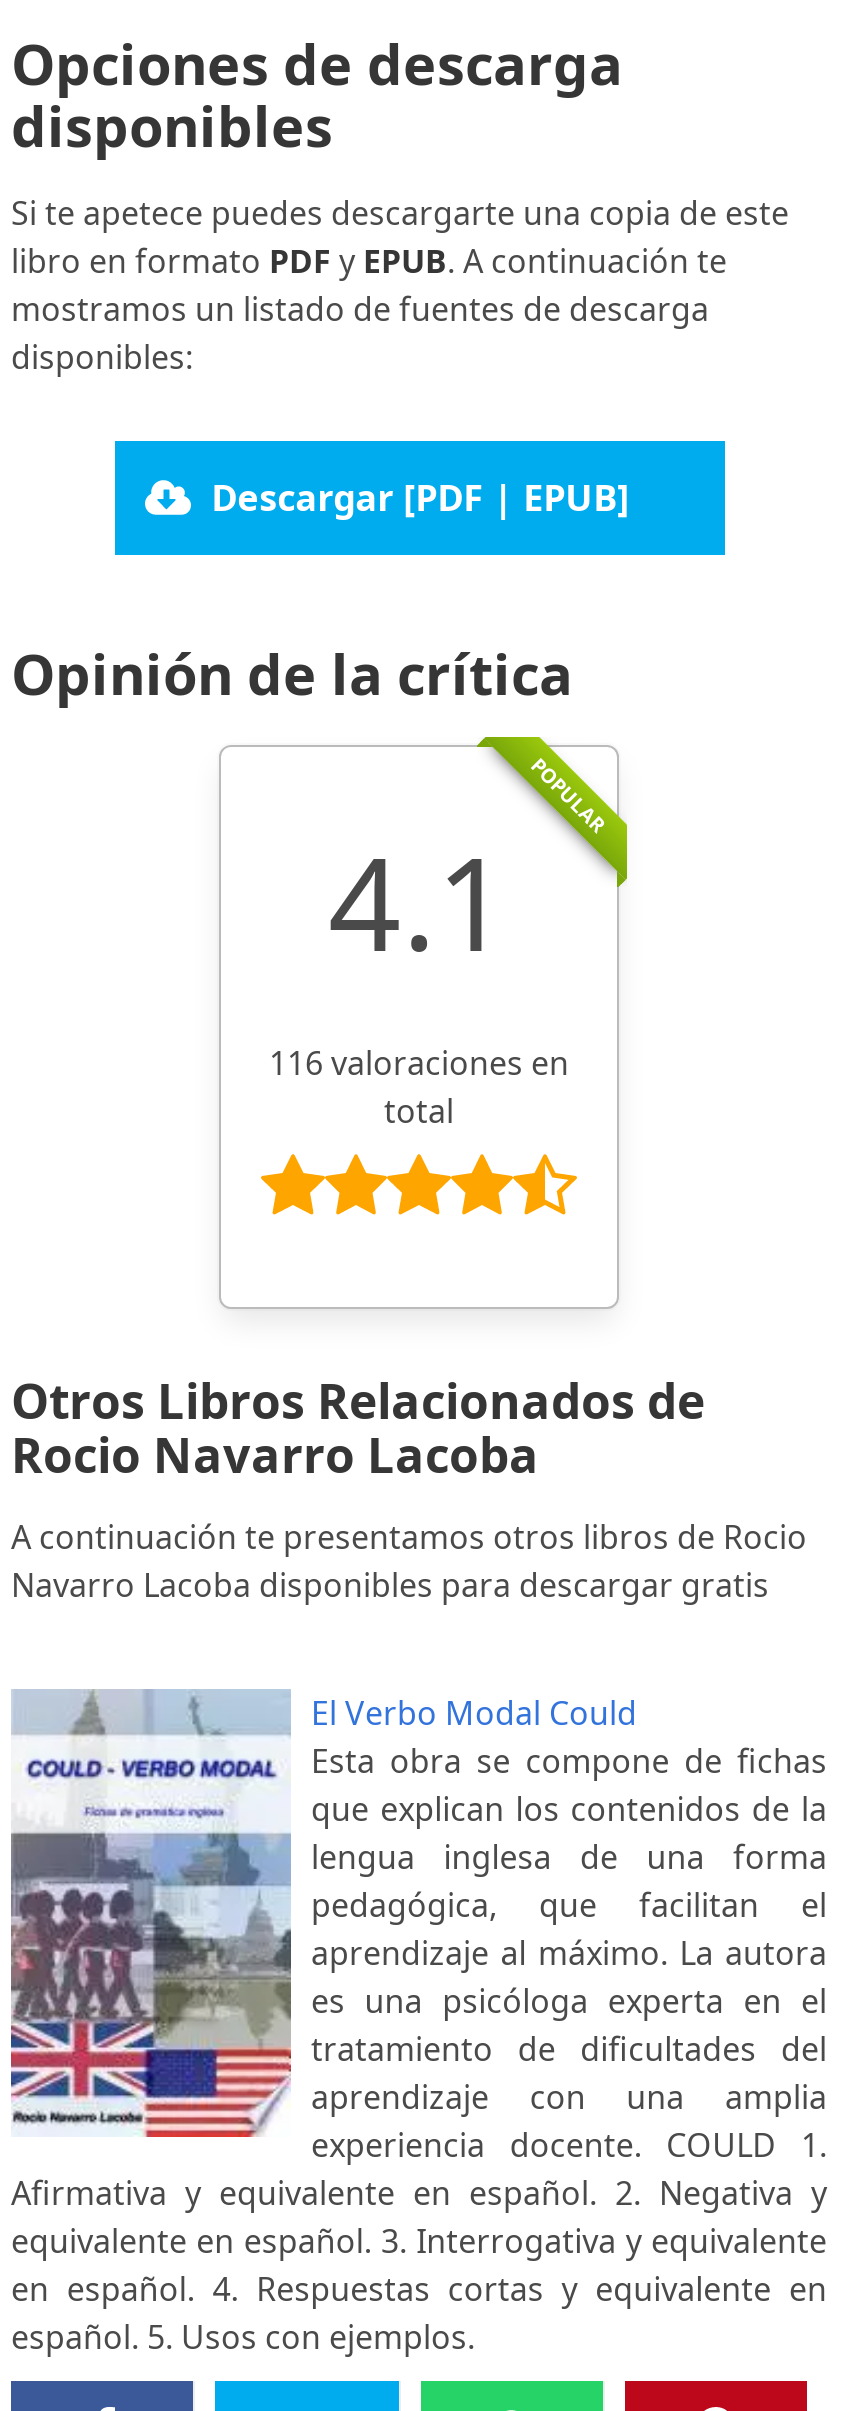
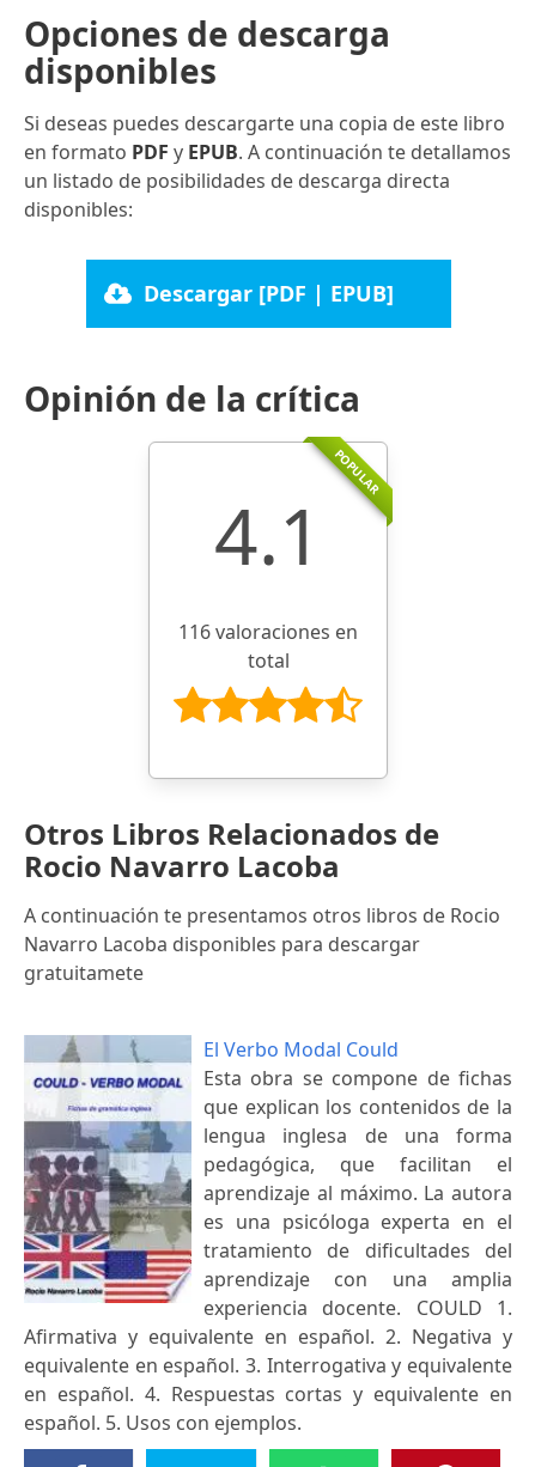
[11,191,789,331] Si te apetece puedes descargarte una copia de este | libro en formato PDF y EPUB. A continuación te | mostramos un listado de fuentes de descarga -> [24,110,511,194] Si deseas puedes descargarte una copia de este libro | en formato PDF y EPUB. A continuación te detallamos | un listado de posibilidades de descarga directa
[11,1563,769,1607] Navarro Lacoba disponibles para descargar gratis -> [24,931,420,986] Navarro Lacoba disponibles para descargar | gratuitamete

